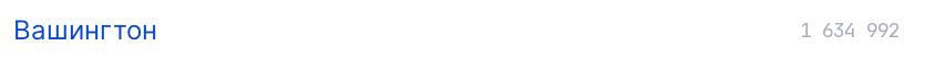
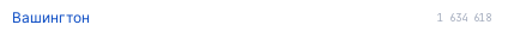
[800,16,900,43] 1 634 992 -> [437,10,491,24] 1 634 618

